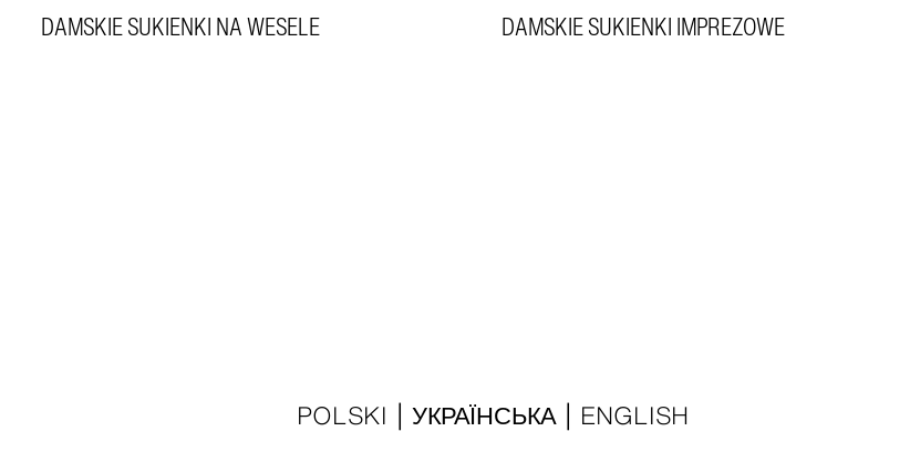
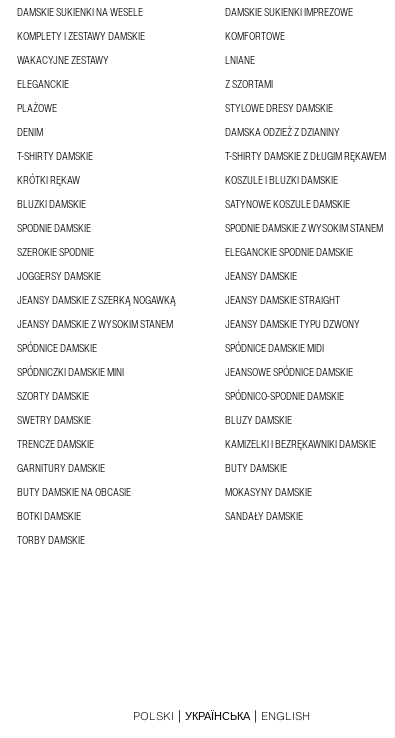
none -> [17,28,386,548] KOMPLETY I ZESTAWY DAMSKIE | KOMFORTOWE | WAKACYJNE ZESTAWY | LNIANE | ELEGANCKIE | Z SZORTAMI | PLAŻOWE | STYLOWE DRESY DAMSKIE | DENIM | DAMSKA ODZIEŻ Z DZIANINY | T-SHIRTY DAMSKIE | T-SHIRTY DAMSKIE Z DŁUGIM RĘKAWEM | KRÓTKI RĘKAW | KOSZULE I BLUZKI DAMSKIE | BLUZKI DAMSKIE | SATYNOWE KOSZULE DAMSKIE | SPODNIE DAMSKIE | SPODNIE DAMSKIE Z WYSOKIM STANEM | SZEROKIE SPODNIE | ELEGANCKIE SPODNIE DAMSKIE | JOGGERSY DAMSKIE | JEANSY DAMSKIE | JEANSY DAMSKIE Z SZERKĄ NOGAWKĄ | JEANSY DAMSKIE STRAIGHT | JEANSY DAMSKIE Z WYSOKIM STANEM | JEANSY DAMSKIE TYPU DZWONY | SPÓDNICE DAMSKIE | SPÓDNICE DAMSKIE MIDI | SPÓDNICZKI DAMSKIE MINI | JEANSOWE SPÓDNICE DAMSKIE | SZORTY DAMSKIE | SPÓDNICO-SPODNIE DAMSKIE | SWETRY DAMSKIE | BLUZY DAMSKIE | TRENCZE DAMSKIE | KAMIZELKI I BEZRĘKAWNIKI DAMSKIE | GARNITURY DAMSKIE | BUTY DAMSKIE | BUTY DAMSKIE NA OBCASIE | MOKASYNY DAMSKIE | BOTKI DAMSKIE | SANDAŁY DAMSKIE | TORBY DAMSKIE

